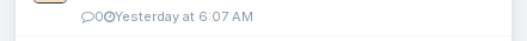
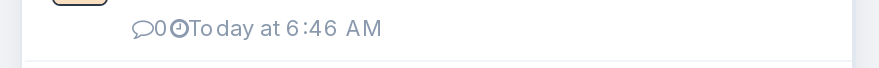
[115,8,253,25] Yesterday at 6:07 AM -> [188,14,382,42] Today at 6:46 AM

